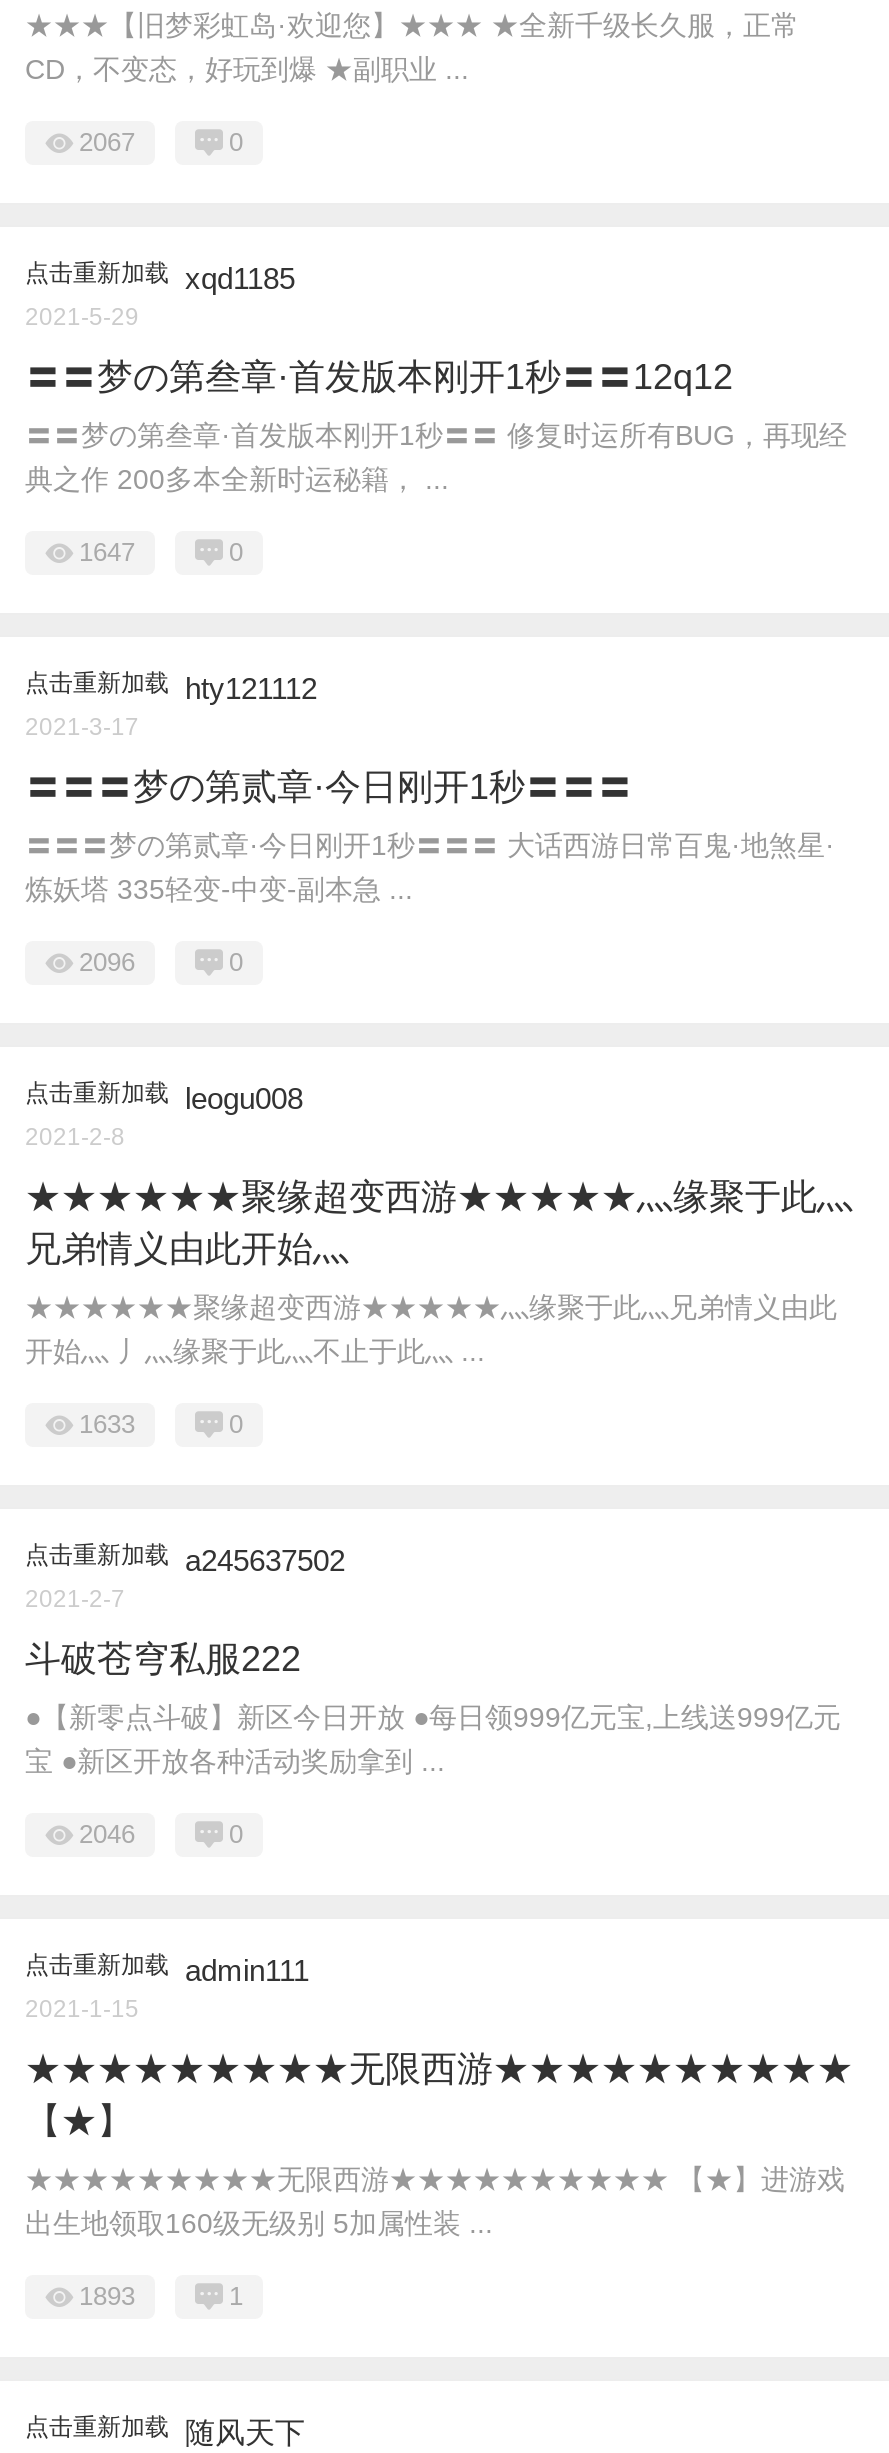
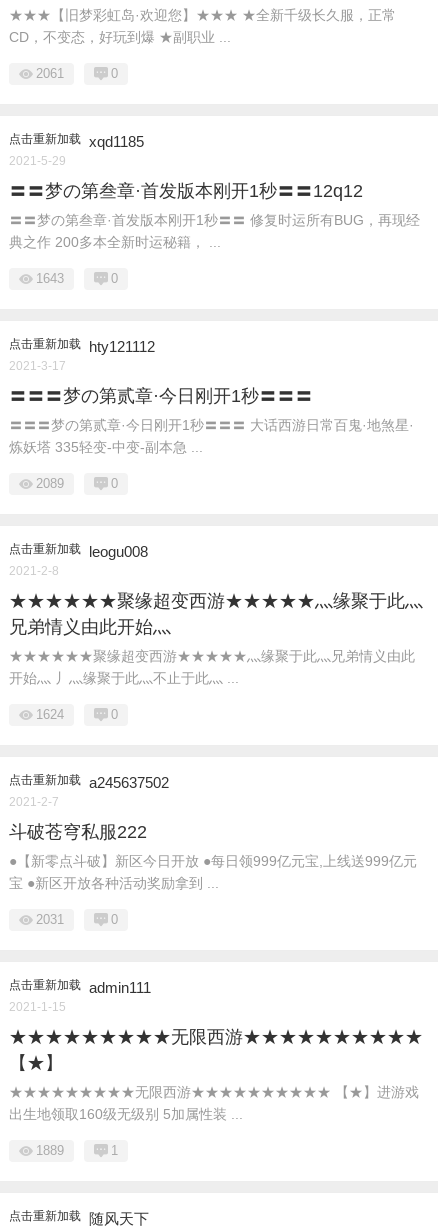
[79,127,135,157] 2067 -> [36,66,64,81] 2061
[79,537,135,567] 1647 -> [36,271,64,286] 1643
[79,947,135,977] 2096 -> [36,476,64,491] 2089
[79,1409,135,1439] 1633 -> [36,707,64,722] 1624
[79,1819,135,1849] 2046 -> [36,912,64,927] 2031
[79,2281,135,2311] 1893 -> [36,1143,64,1158] 1889

